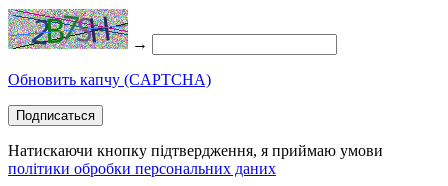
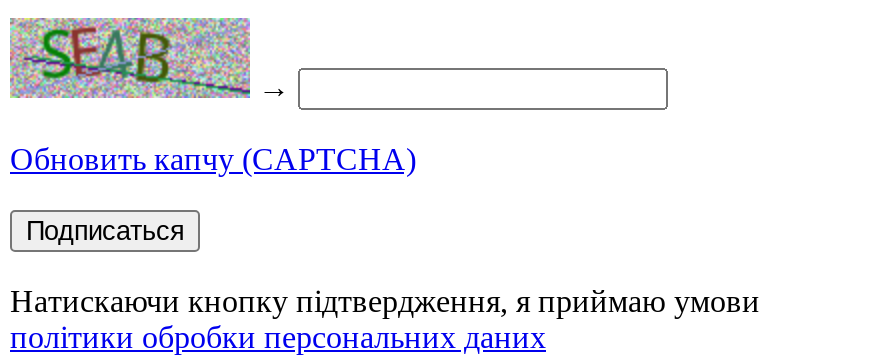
[8,8,129,50] [image] -> [10,16,252,98] [image]

